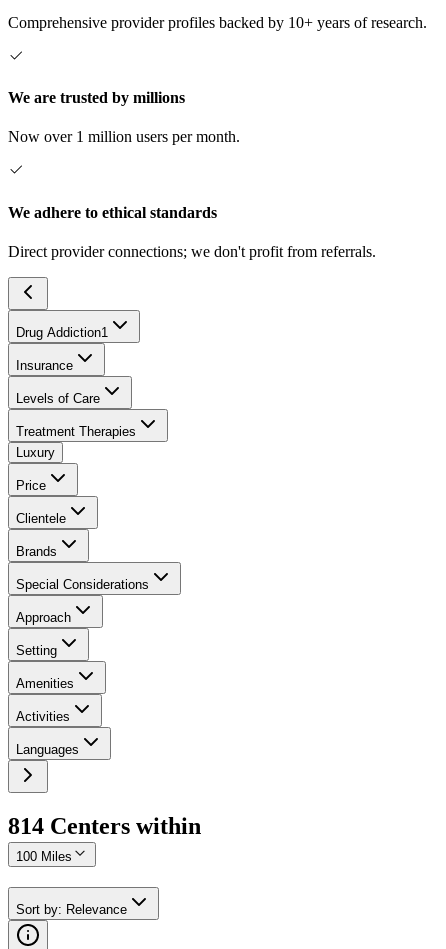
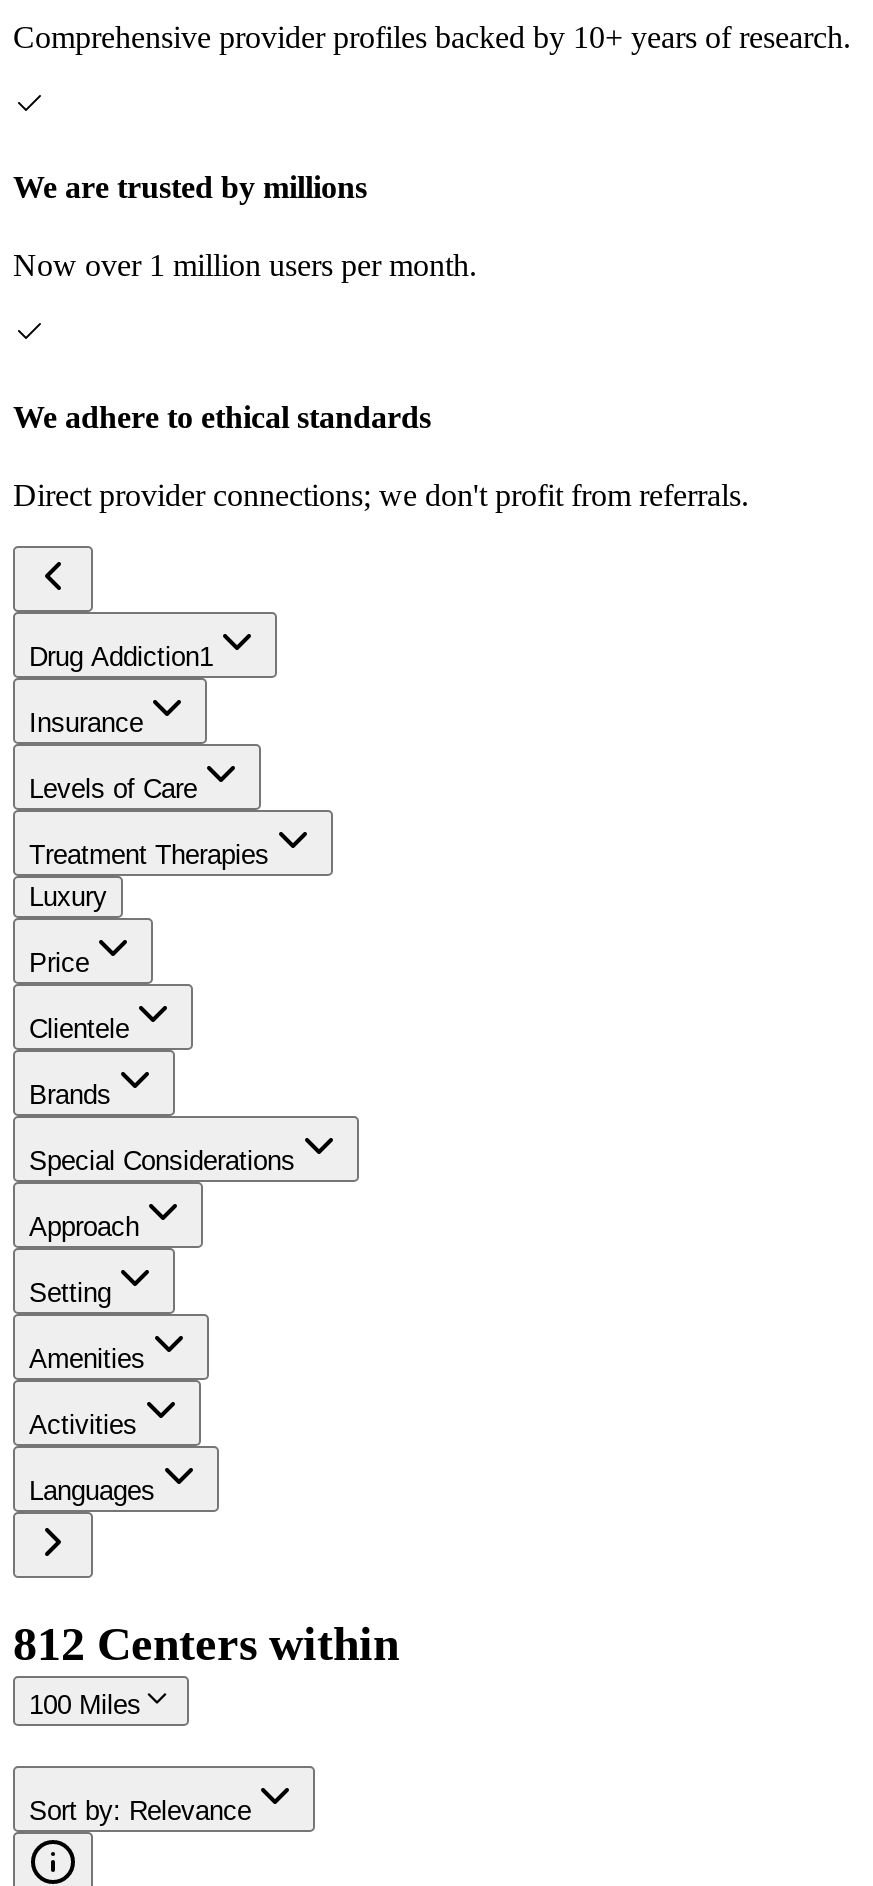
[8,813,201,839] 814 Centers within -> [13,1617,399,1669] 812 Centers within

